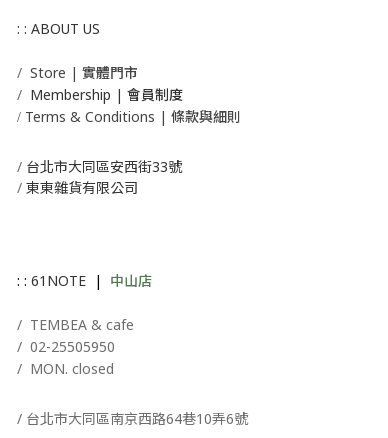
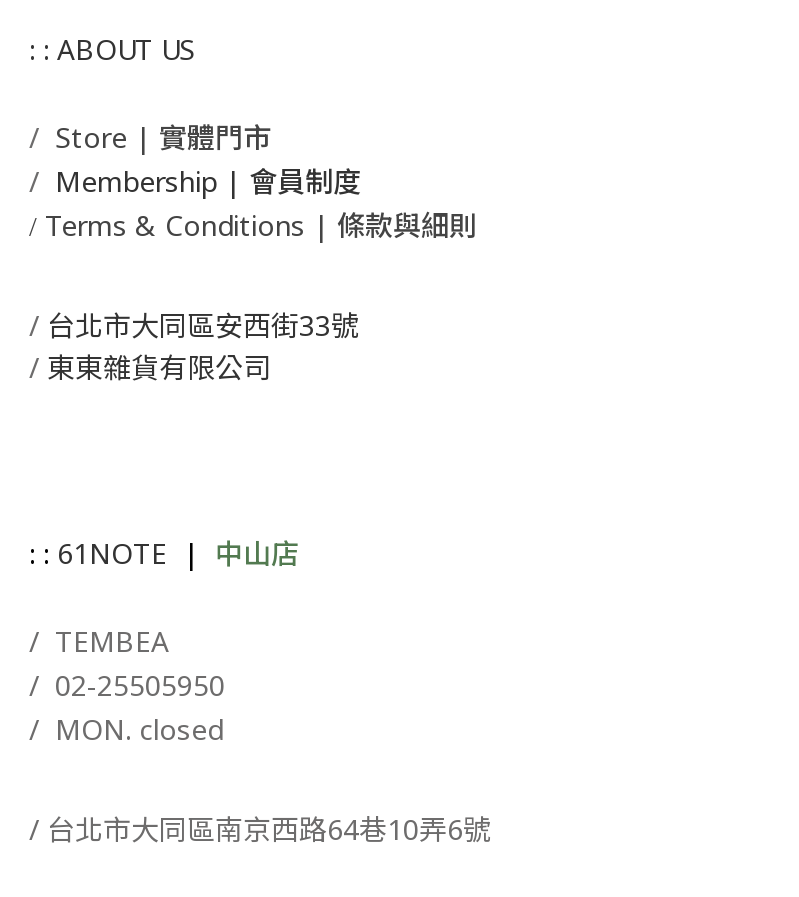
[17,315,134,334] / TEMBEA & cafe -> [29,622,177,660] / TEMBEA

